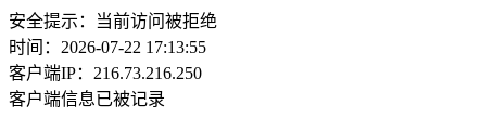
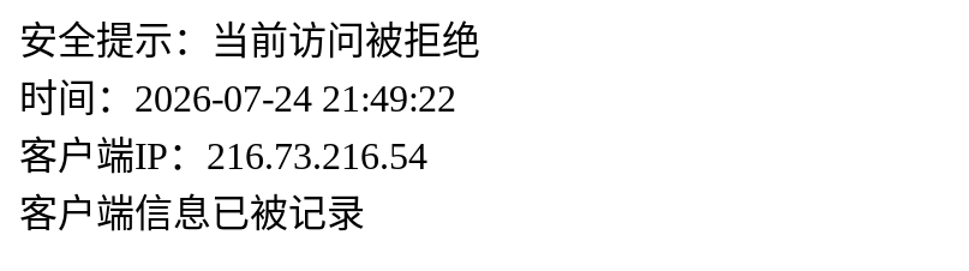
[9,38,206,56] 时间：2026-07-22 17:13:55 -> [19,78,456,119] 时间：2026-07-24 21:49:22
[9,64,202,82] 客户端IP：216.73.216.250 -> [19,135,427,176] 客户端IP：216.73.216.54

